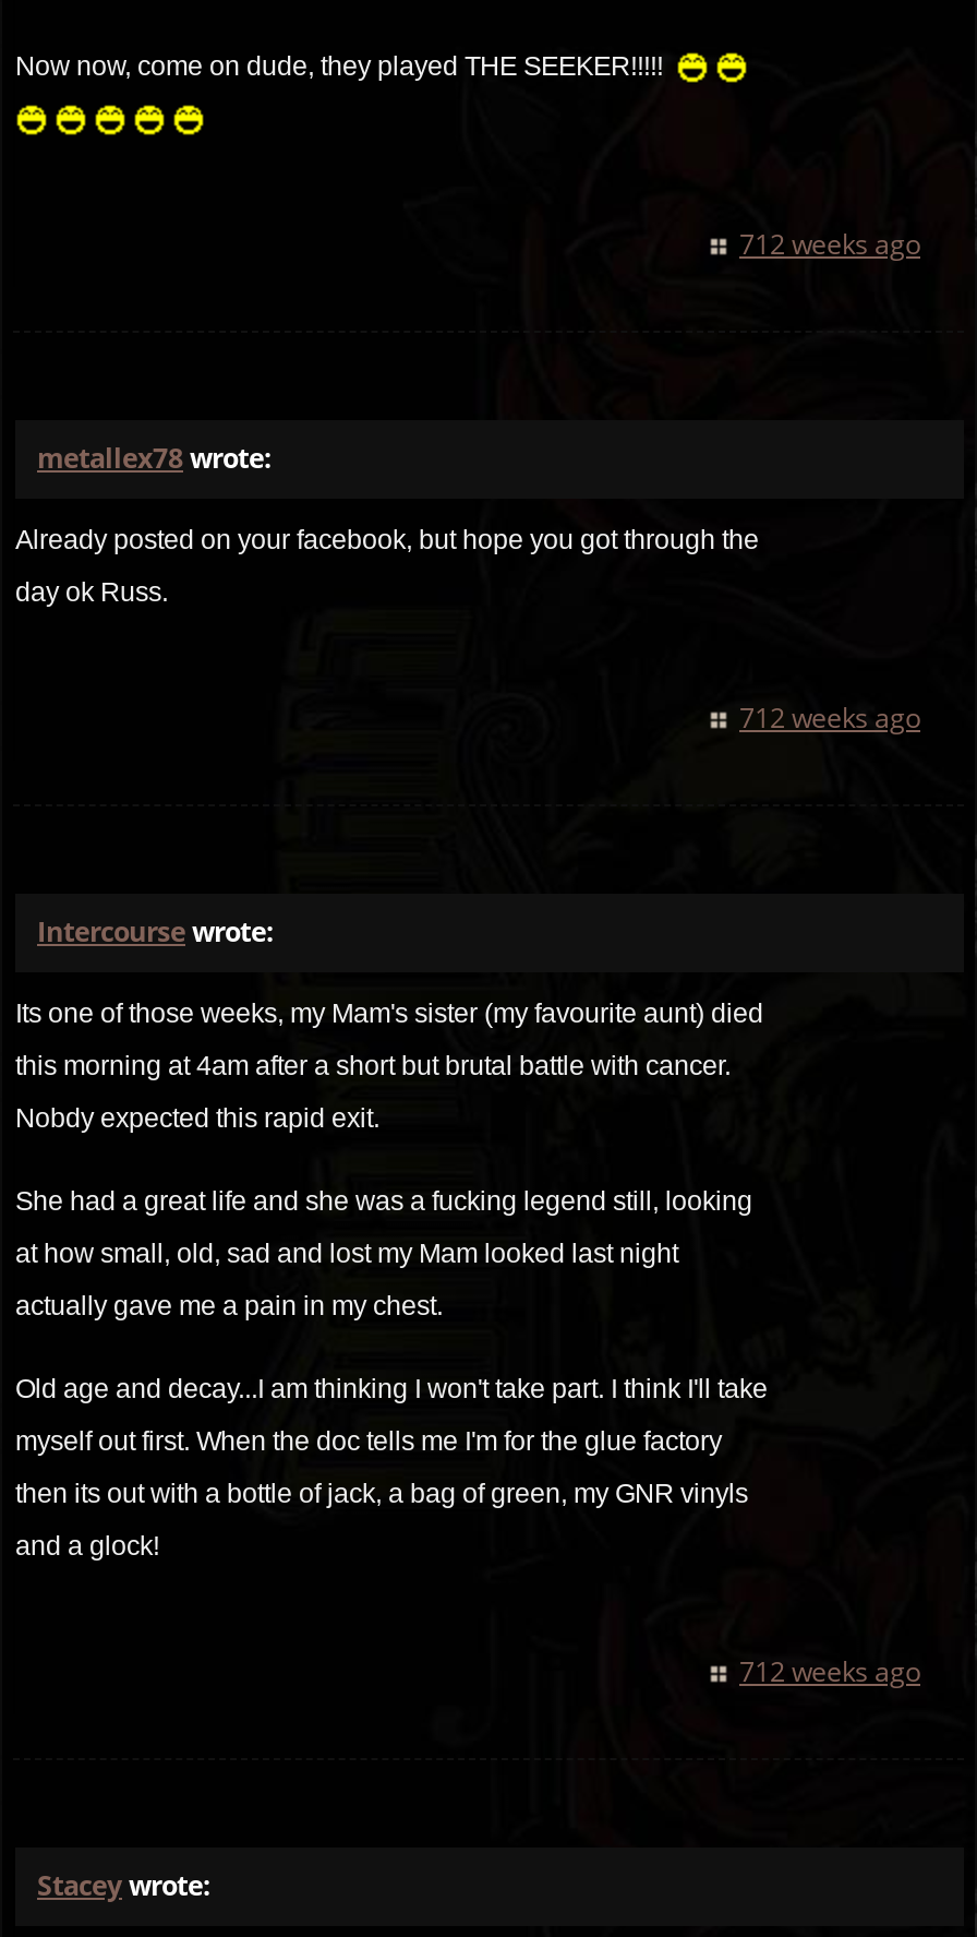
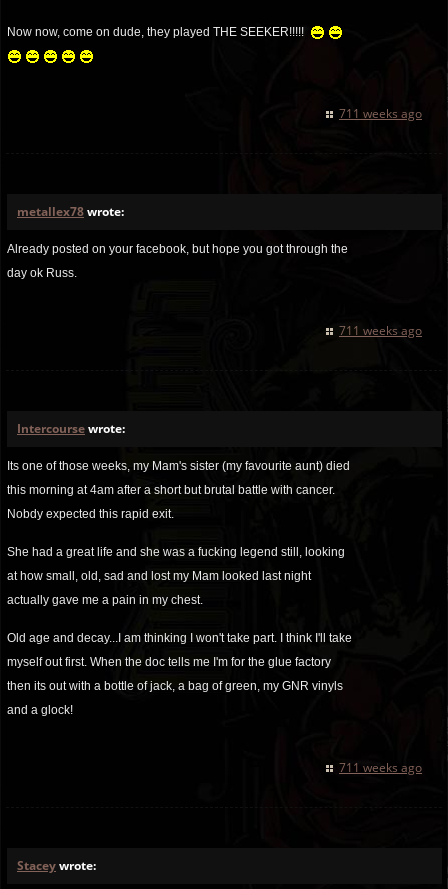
[739,226,920,263] 712 weeks ago -> [339,105,422,122] 711 weeks ago
[739,700,920,737] 712 weeks ago -> [339,322,422,339] 711 weeks ago
[739,1654,920,1691] 712 weeks ago -> [339,759,422,776] 711 weeks ago

